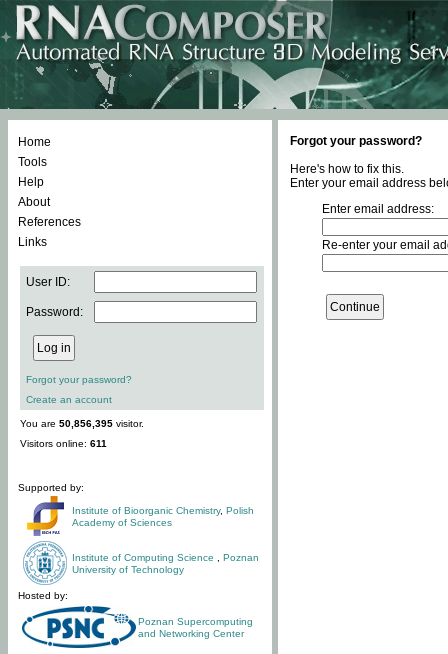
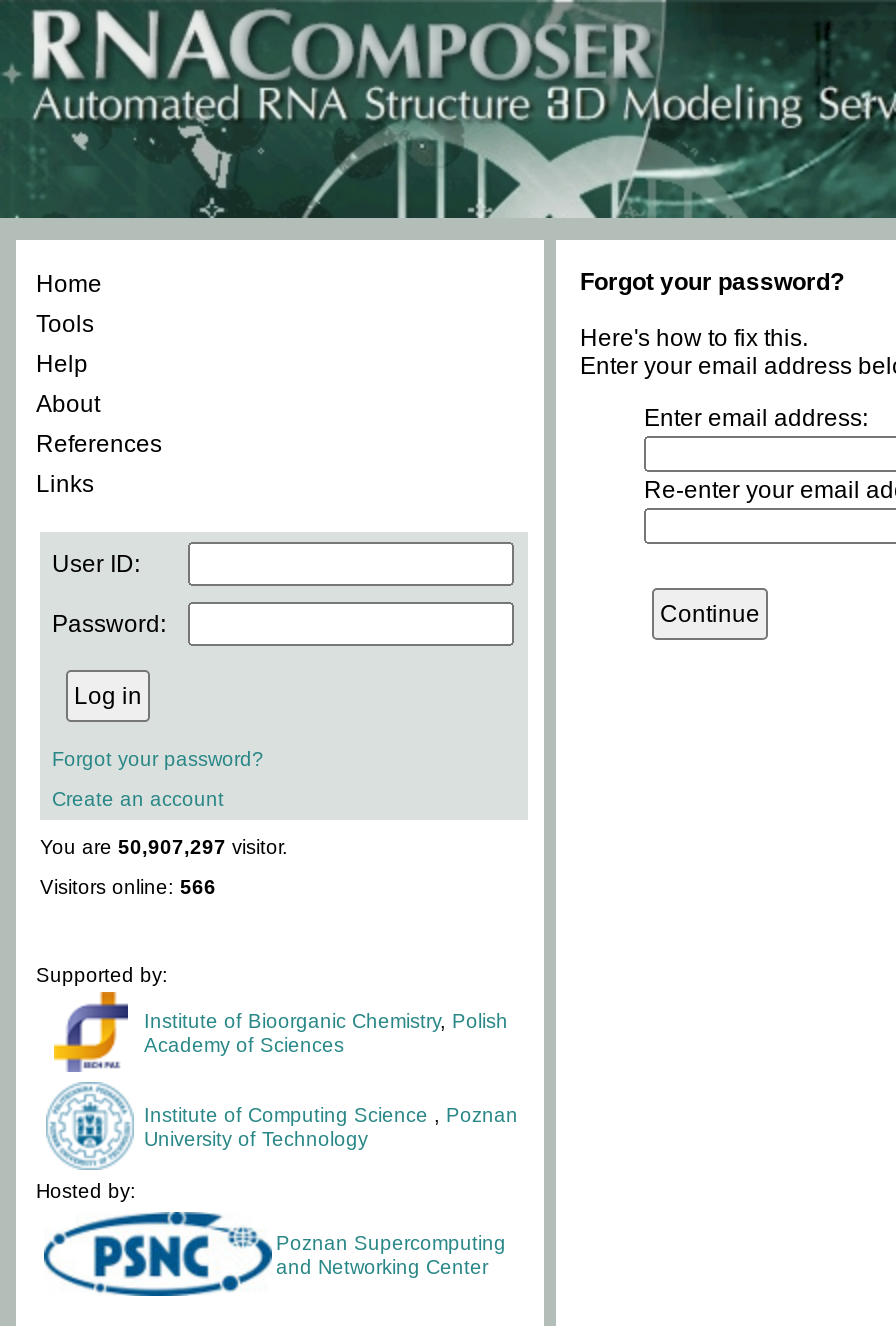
[20,418,144,429] You are 50,856,395 visitor. -> [40,836,288,858] You are 50,907,297 visitor.
[20,438,107,449] Visitors online: 611 -> [40,876,216,898] Visitors online: 566

